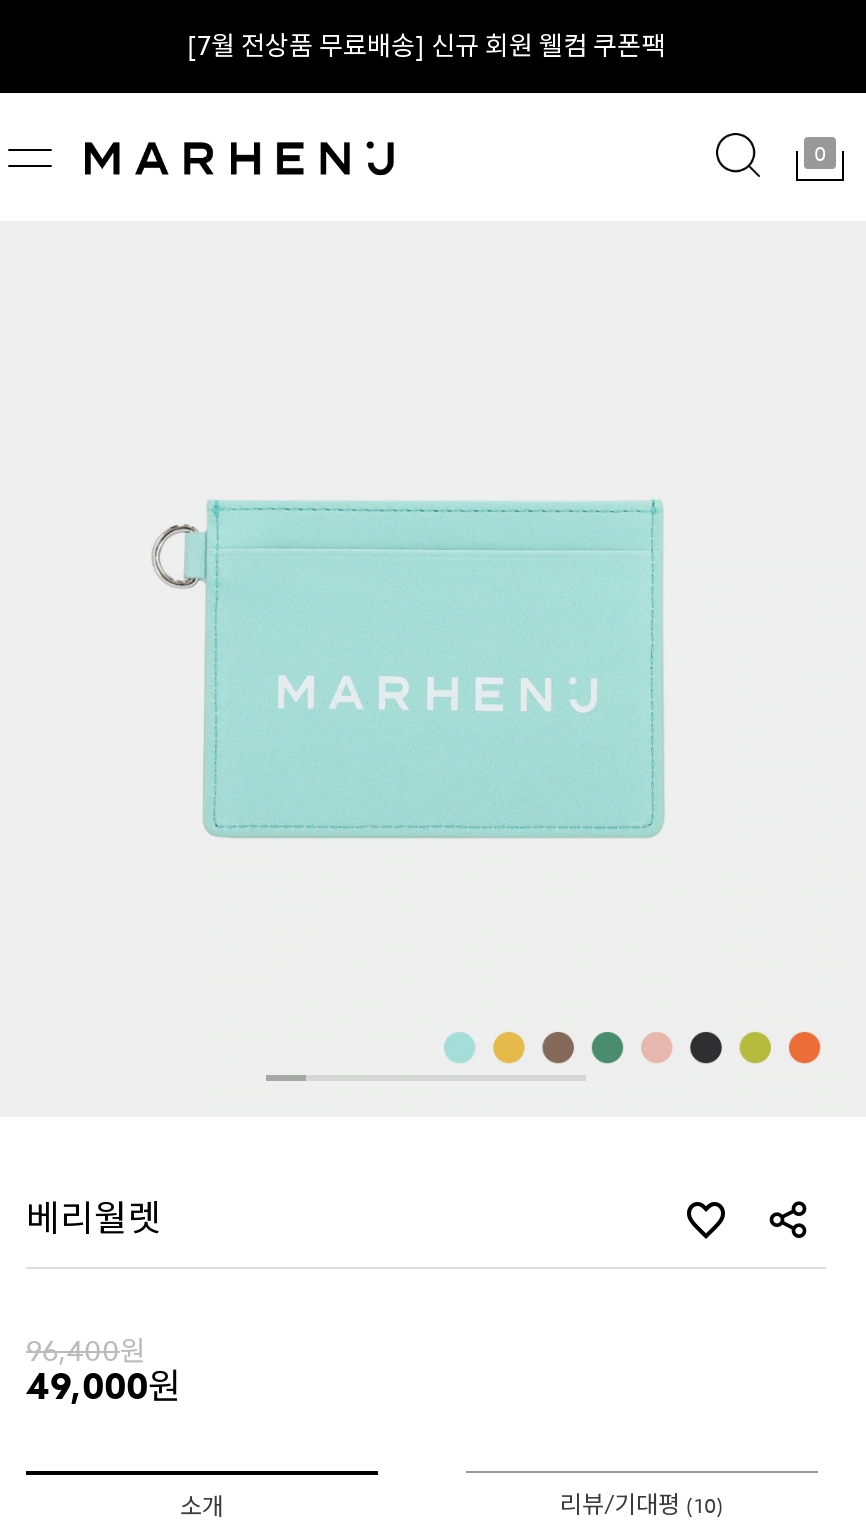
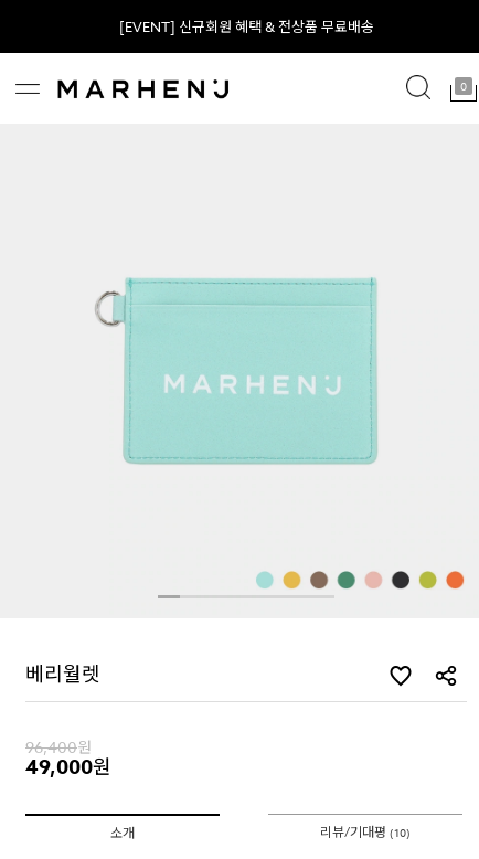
[187,26,665,62] [7월 전상품 무료배송] 신규 회원 웰컴 쿠폰팩 -> [119,16,374,36] [EVENT] 신규회원 혜택 & 전상품 무료배송

